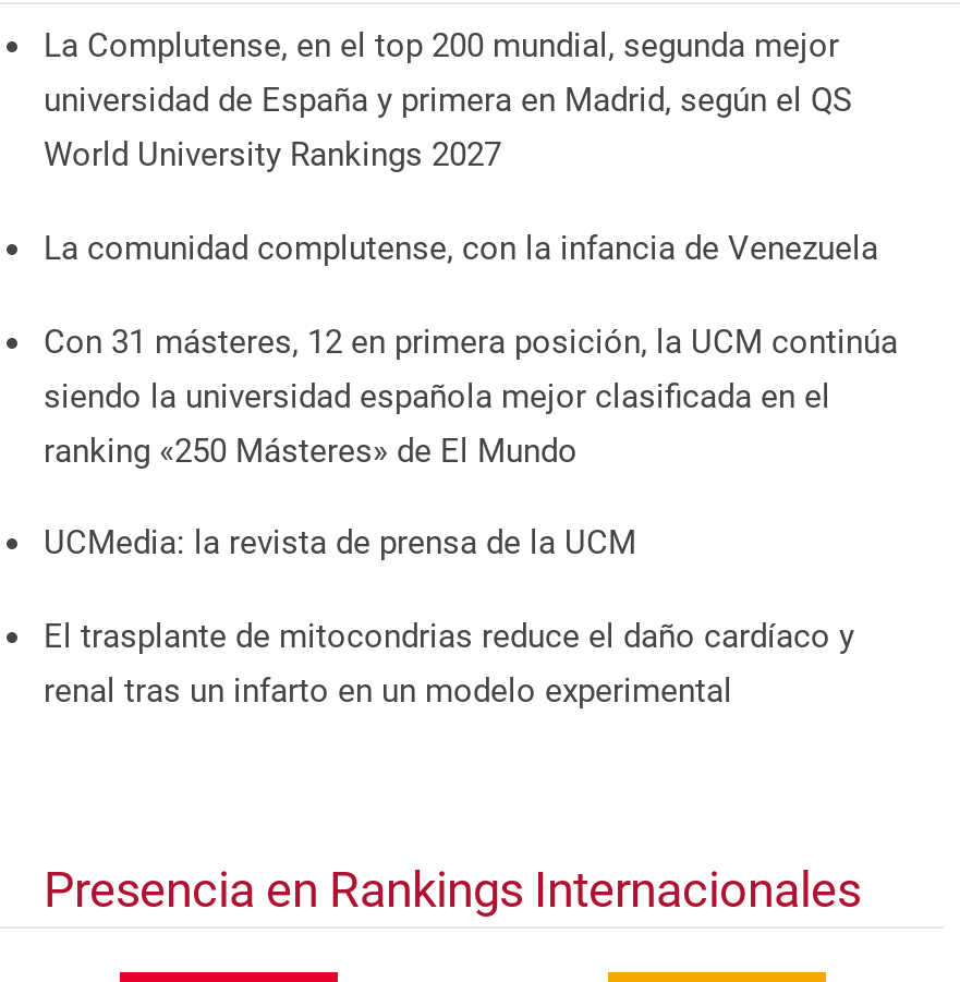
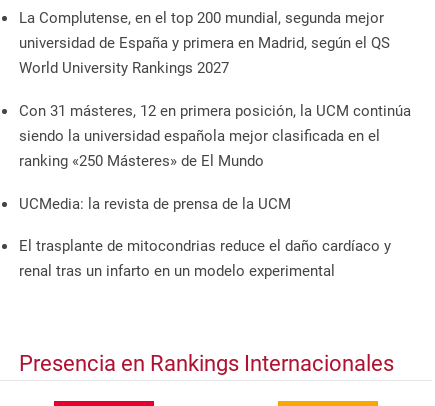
[44,229,878,268] La comunidad complutense, con la infancia de Venezuela -> none

